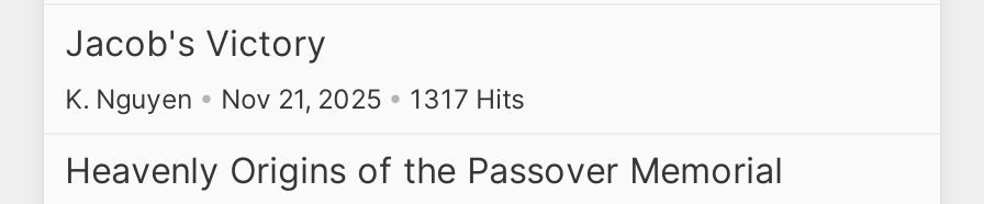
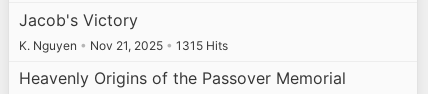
[65,82,524,115] K. Nguyen • Nov 21, 2025 • 1317 Hits -> [19,38,228,53] K. Nguyen • Nov 21, 2025 • 1315 Hits

